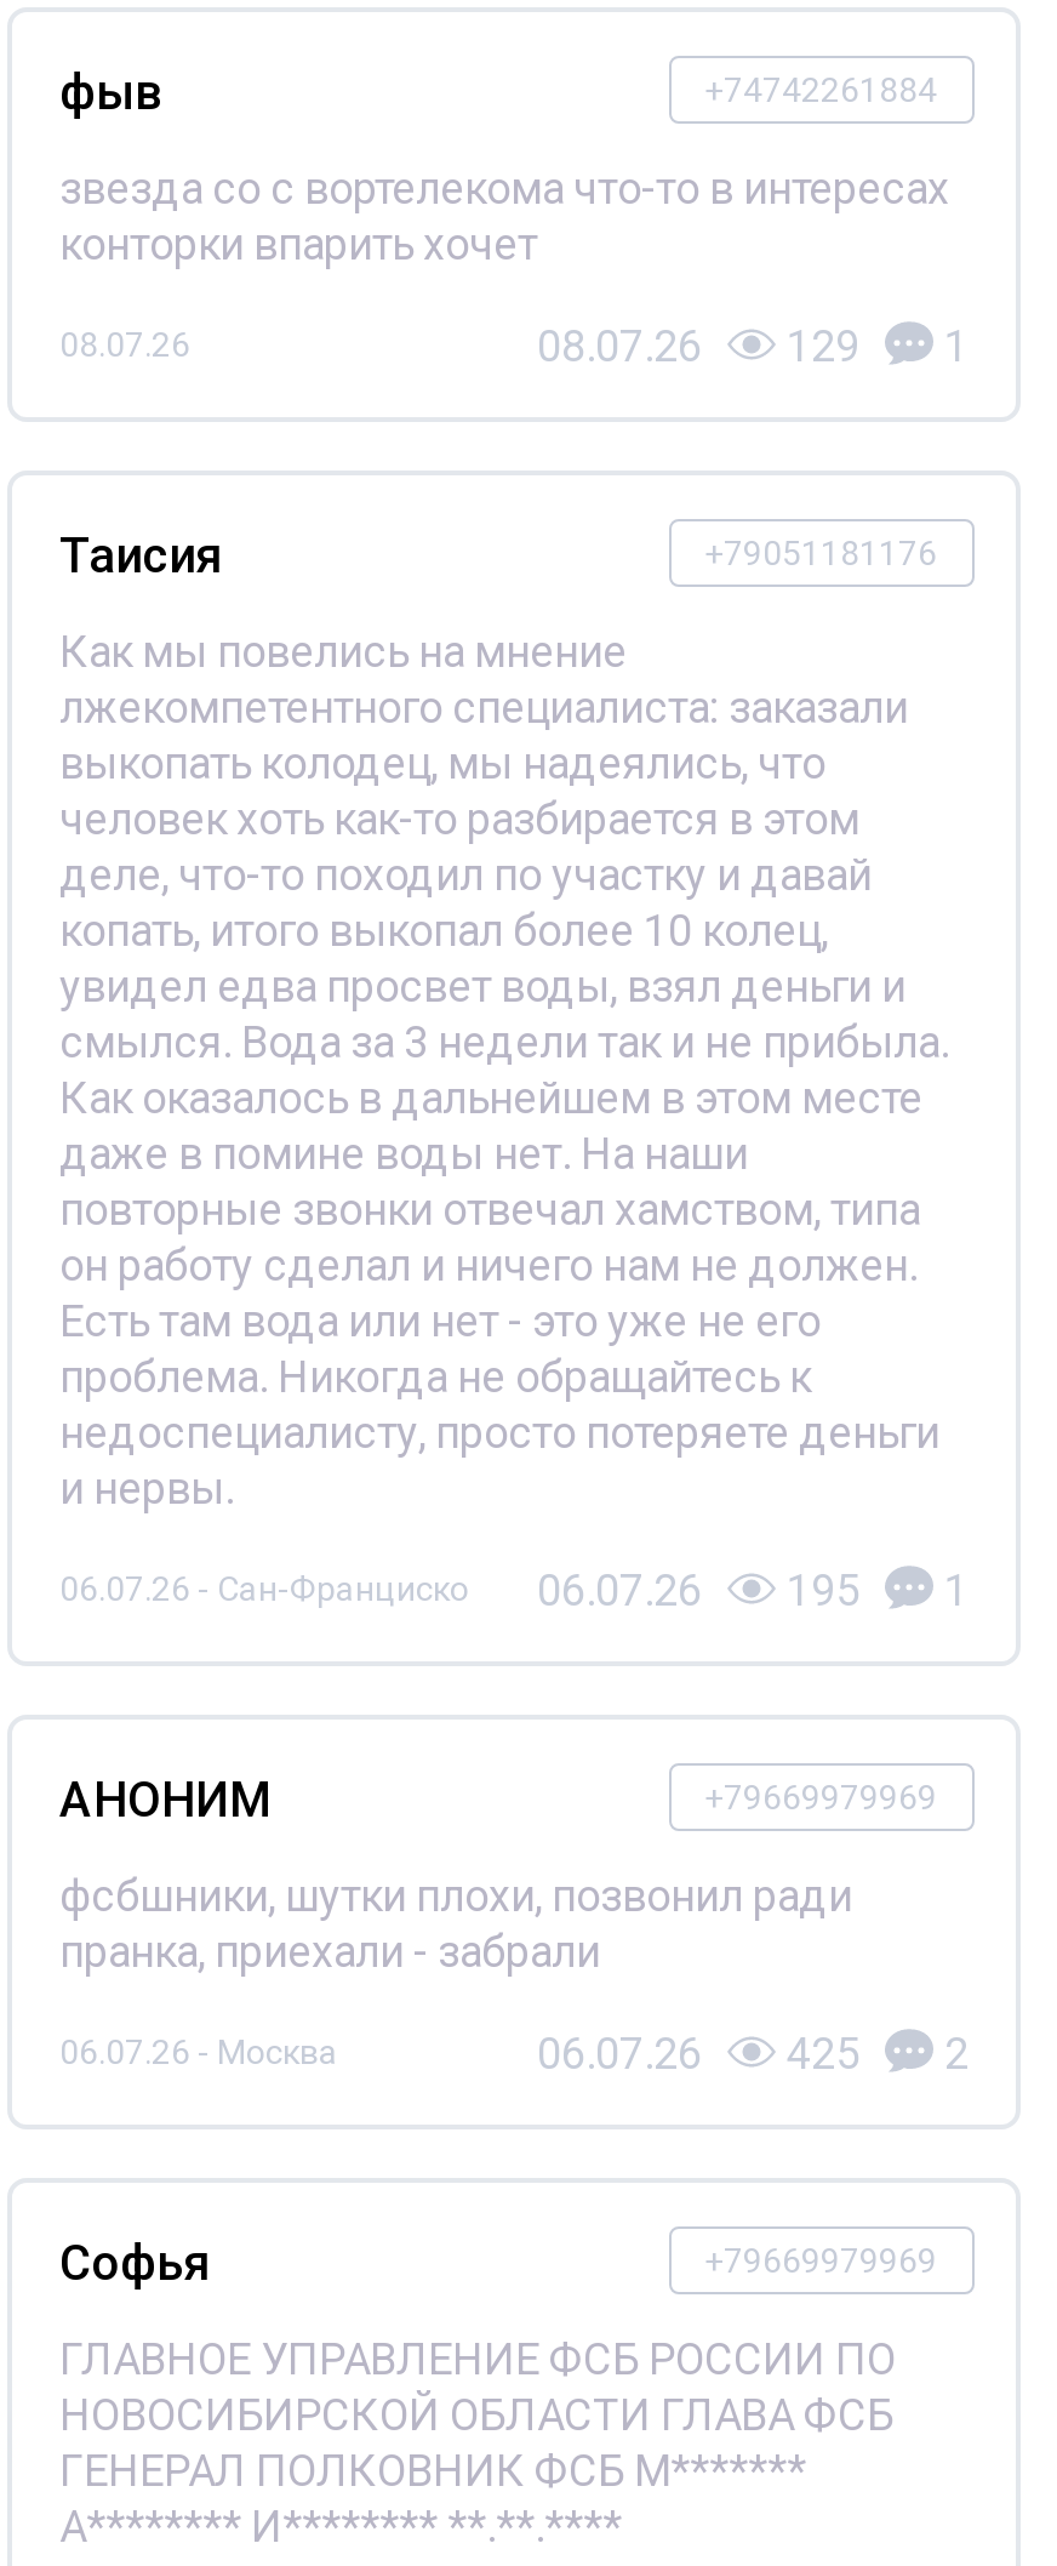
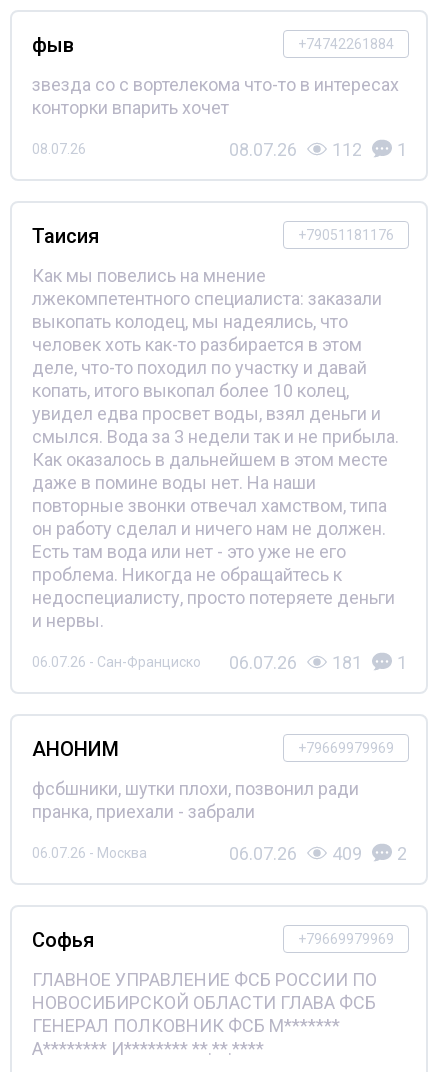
[537,319,969,370] 08.07.26 129 1 -> [228,138,406,159] 08.07.26 112 1
[59,1563,969,1614] 06.07.26 - Сан-Франциско 06.07.26 195 1 -> [31,651,406,672] 06.07.26 - Сан-Франциско 06.07.26 181 1
[537,2026,969,2077] 06.07.26 425 2 -> [228,842,406,863] 06.07.26 409 2

